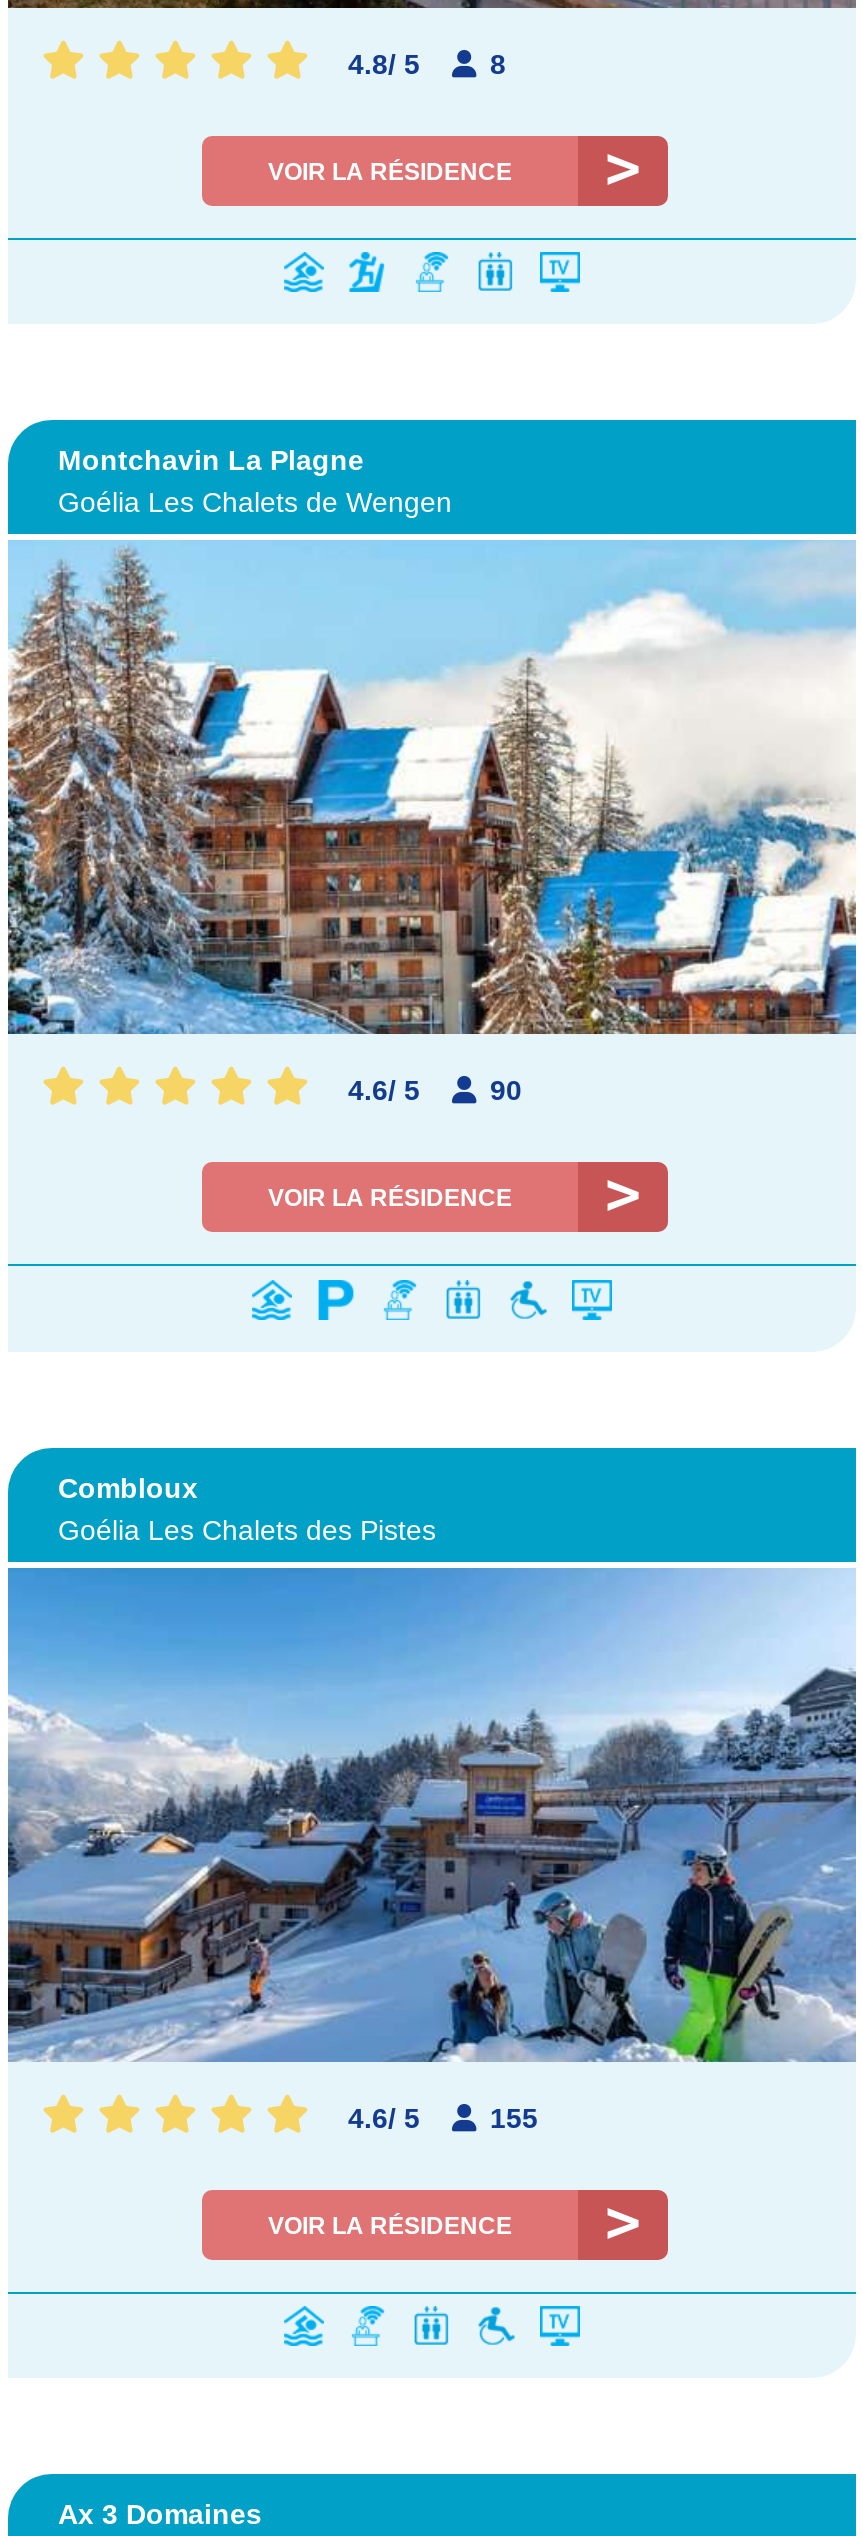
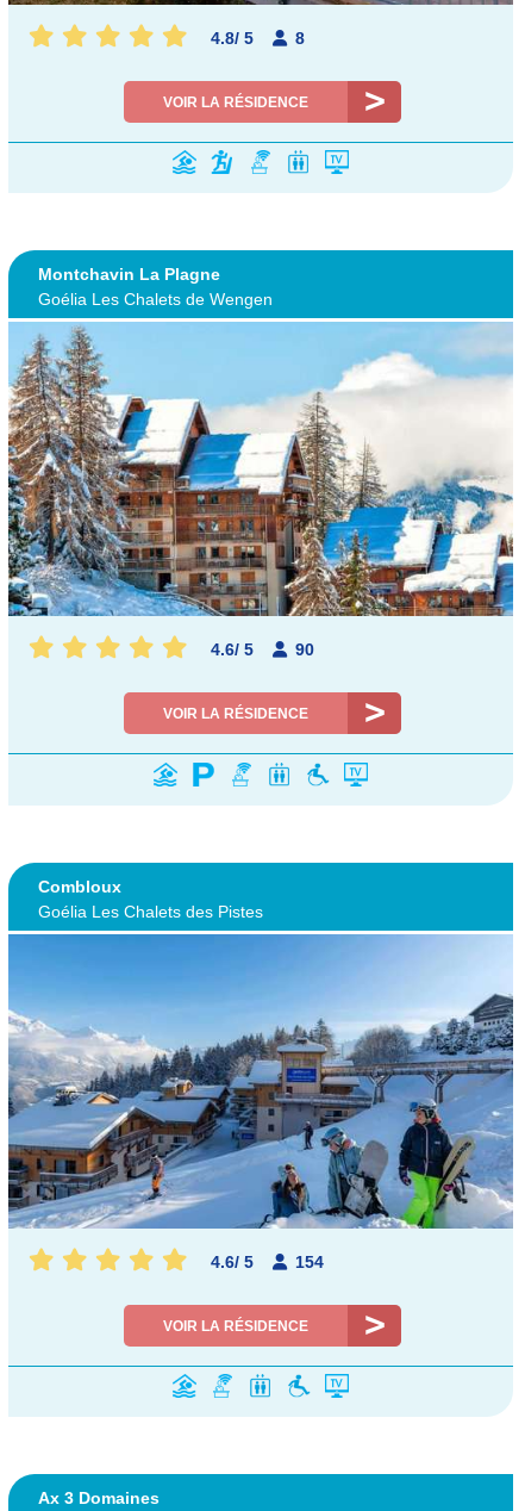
[490,2101,538,2133] 155 -> [295,1252,324,1271] 154

